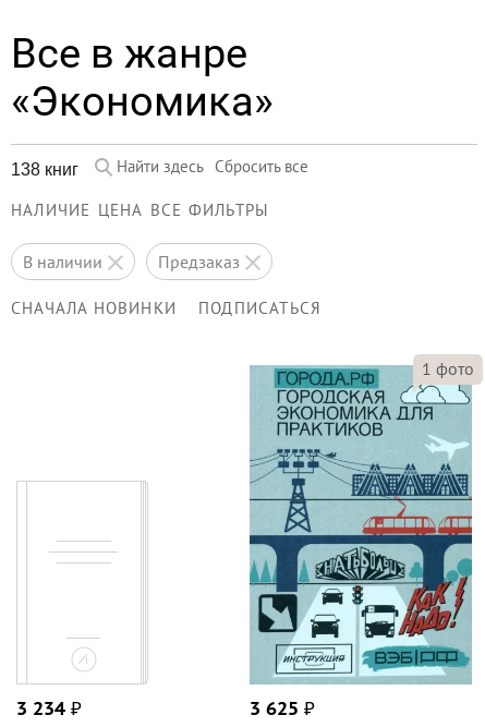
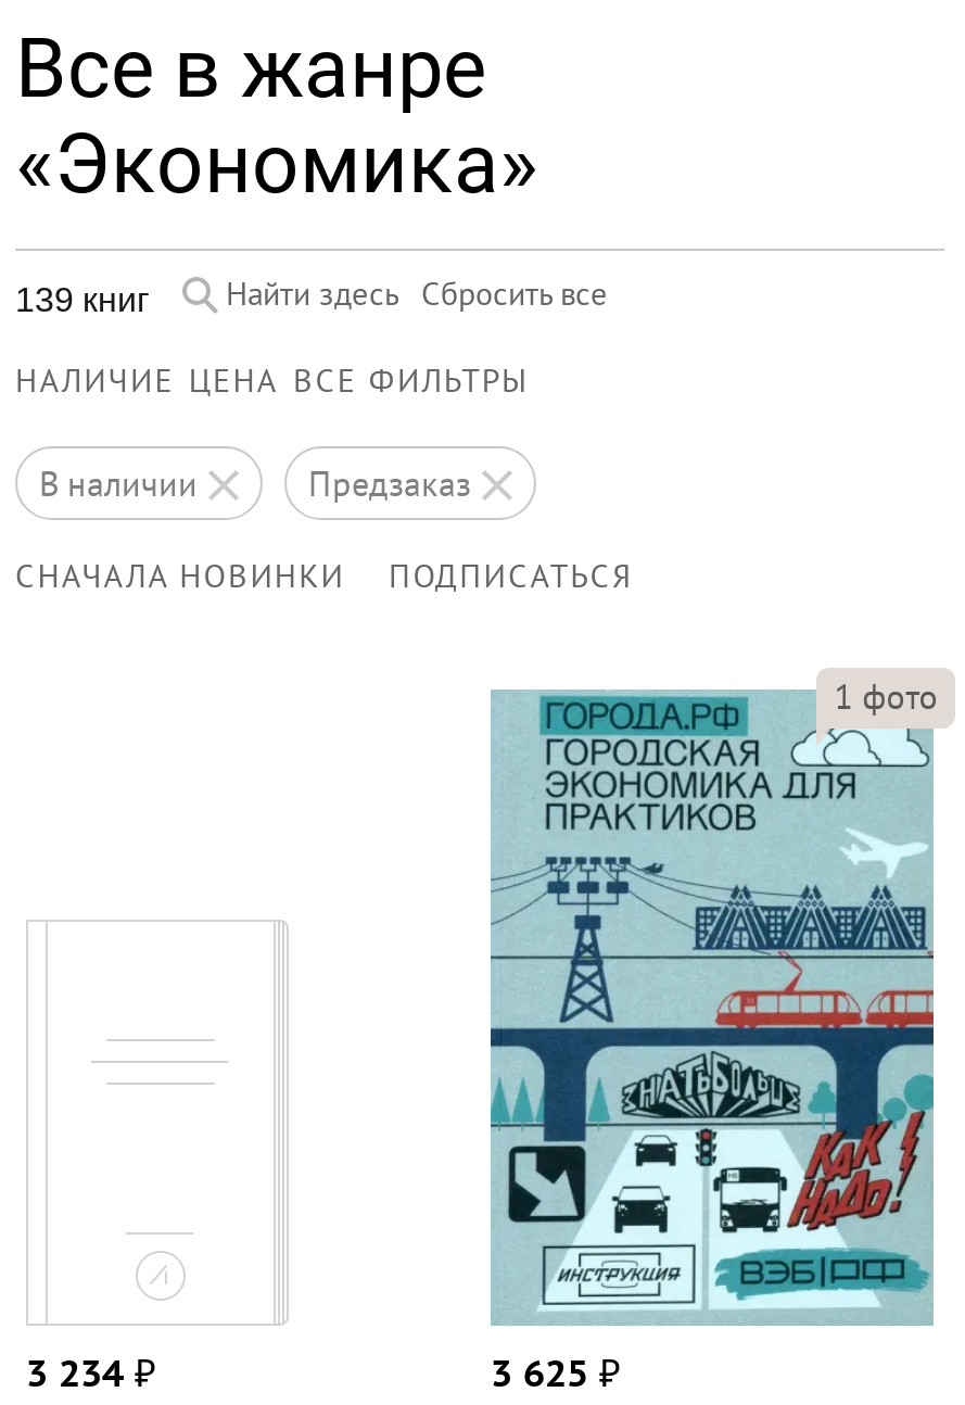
[11,161,78,179] 138 книг -> [15,281,150,318] 139 книг

